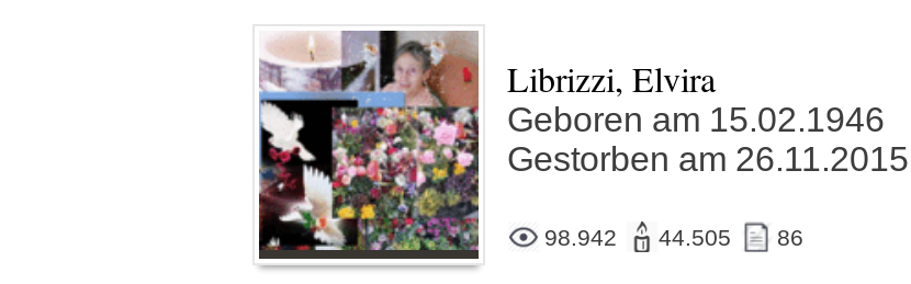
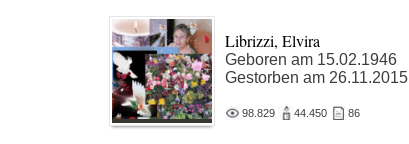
[544,224,617,250] 98.942 -> [242,107,275,119] 98.829
[659,224,731,250] 44.505 -> [294,107,327,119] 44.450

